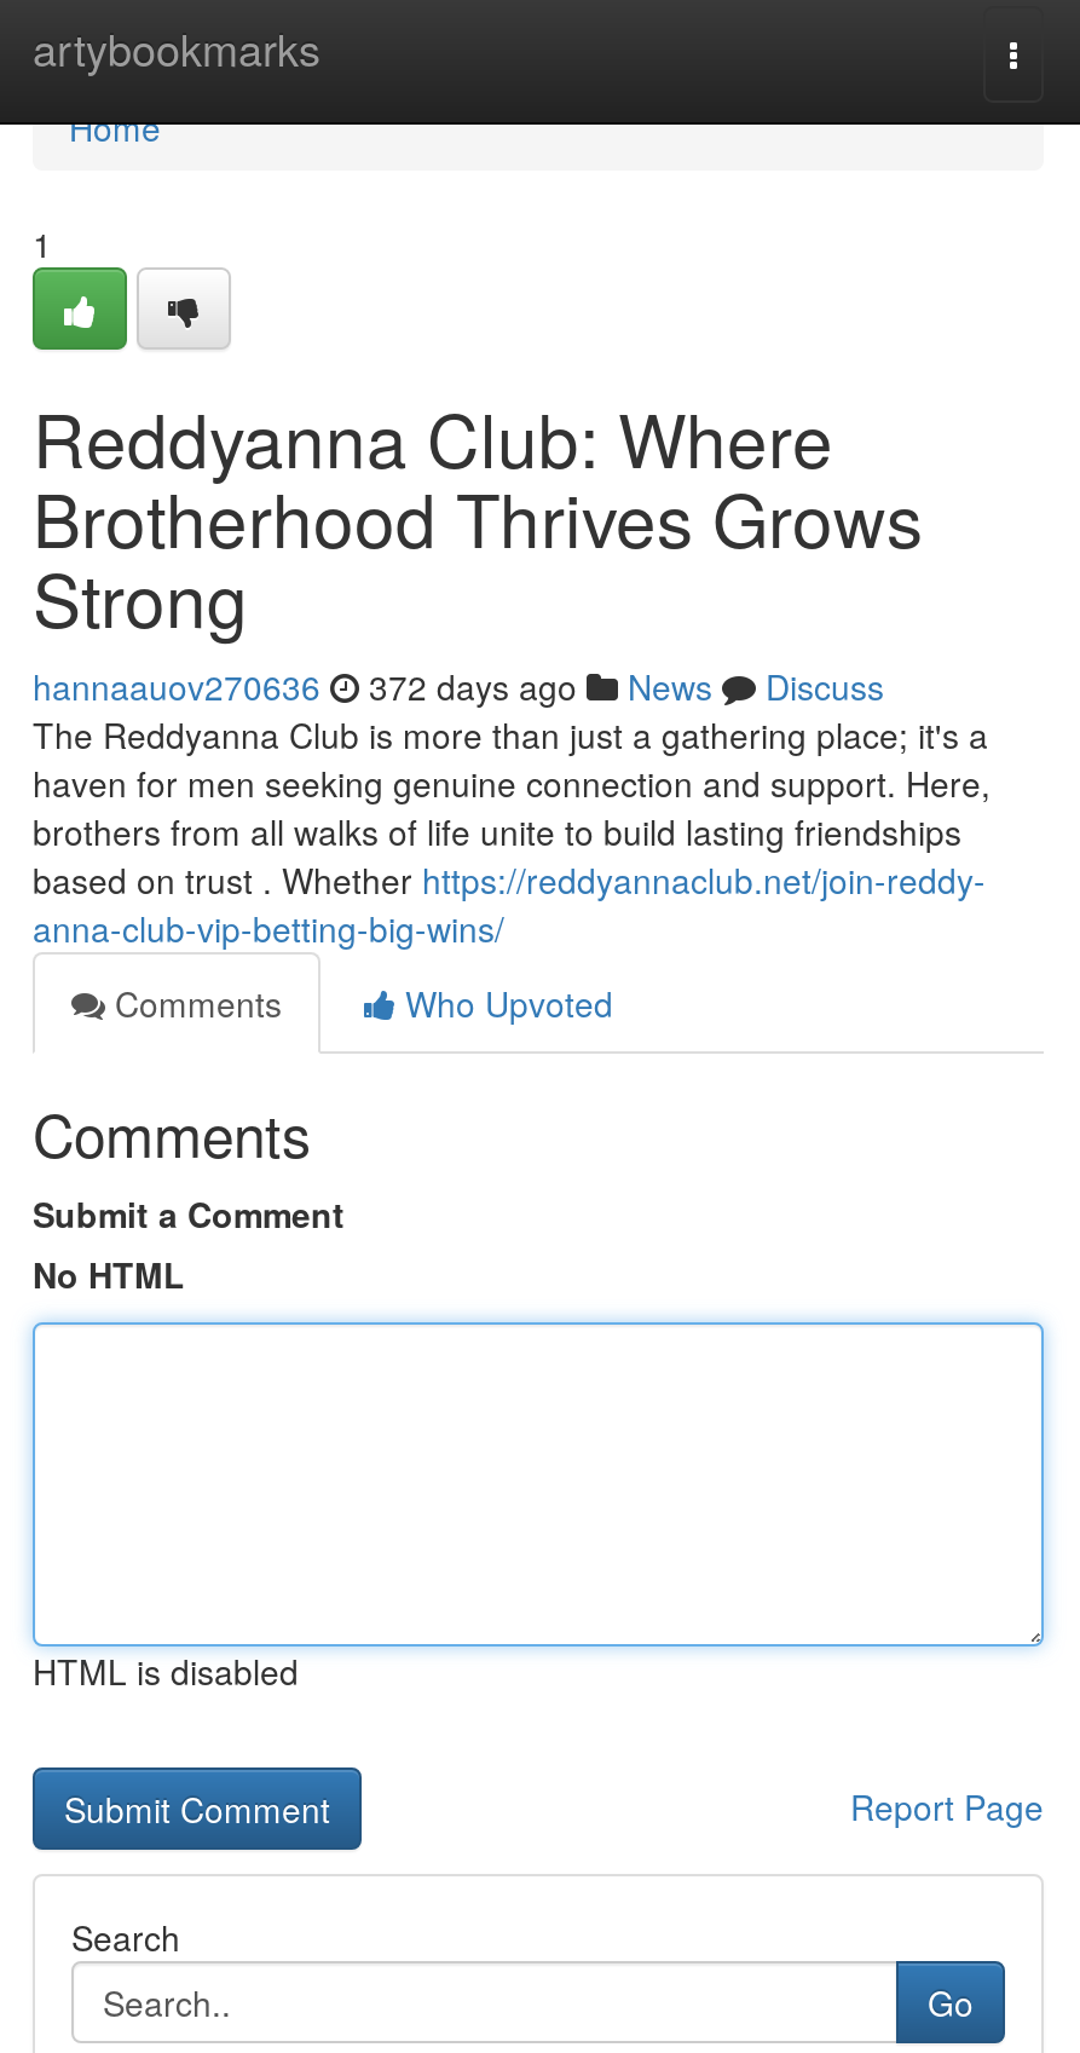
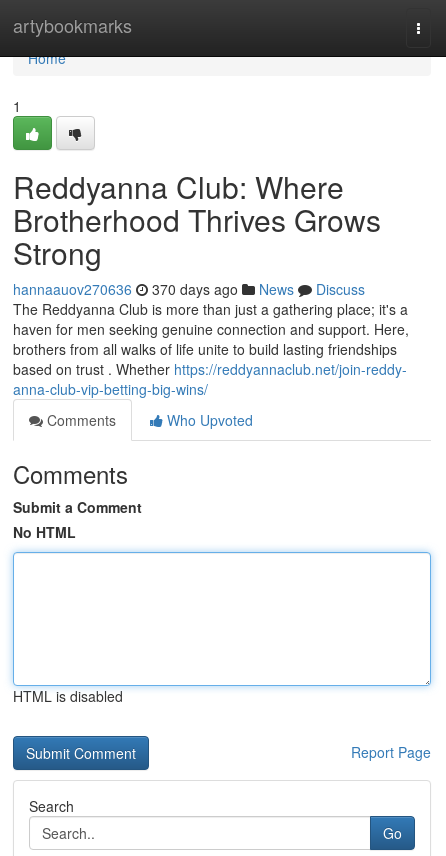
[33,662,884,710] hannaauov270636 372 days ago News Discuss -> [13,279,365,299] hannaauov270636 370 days ago News Discuss

